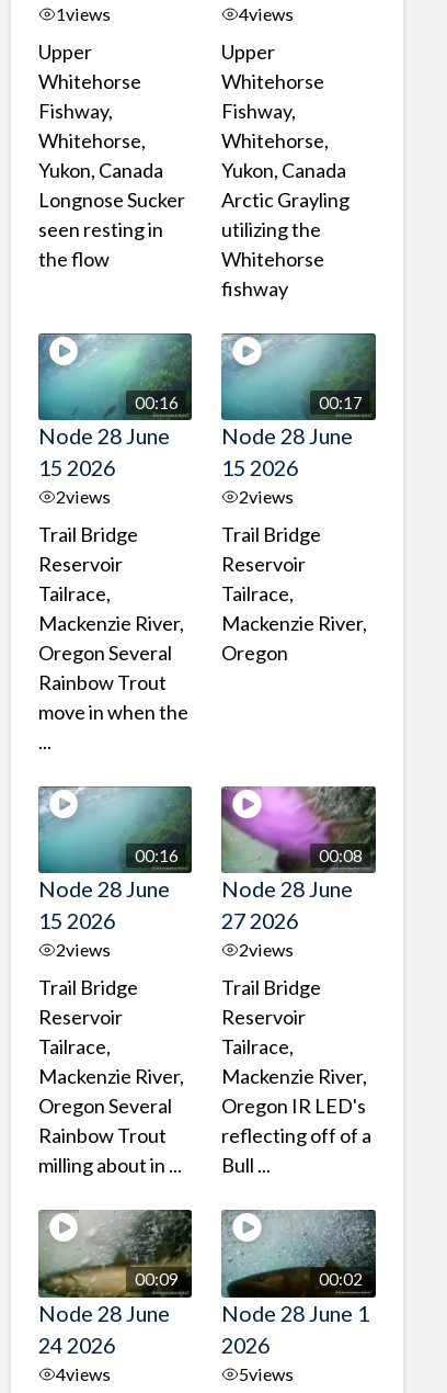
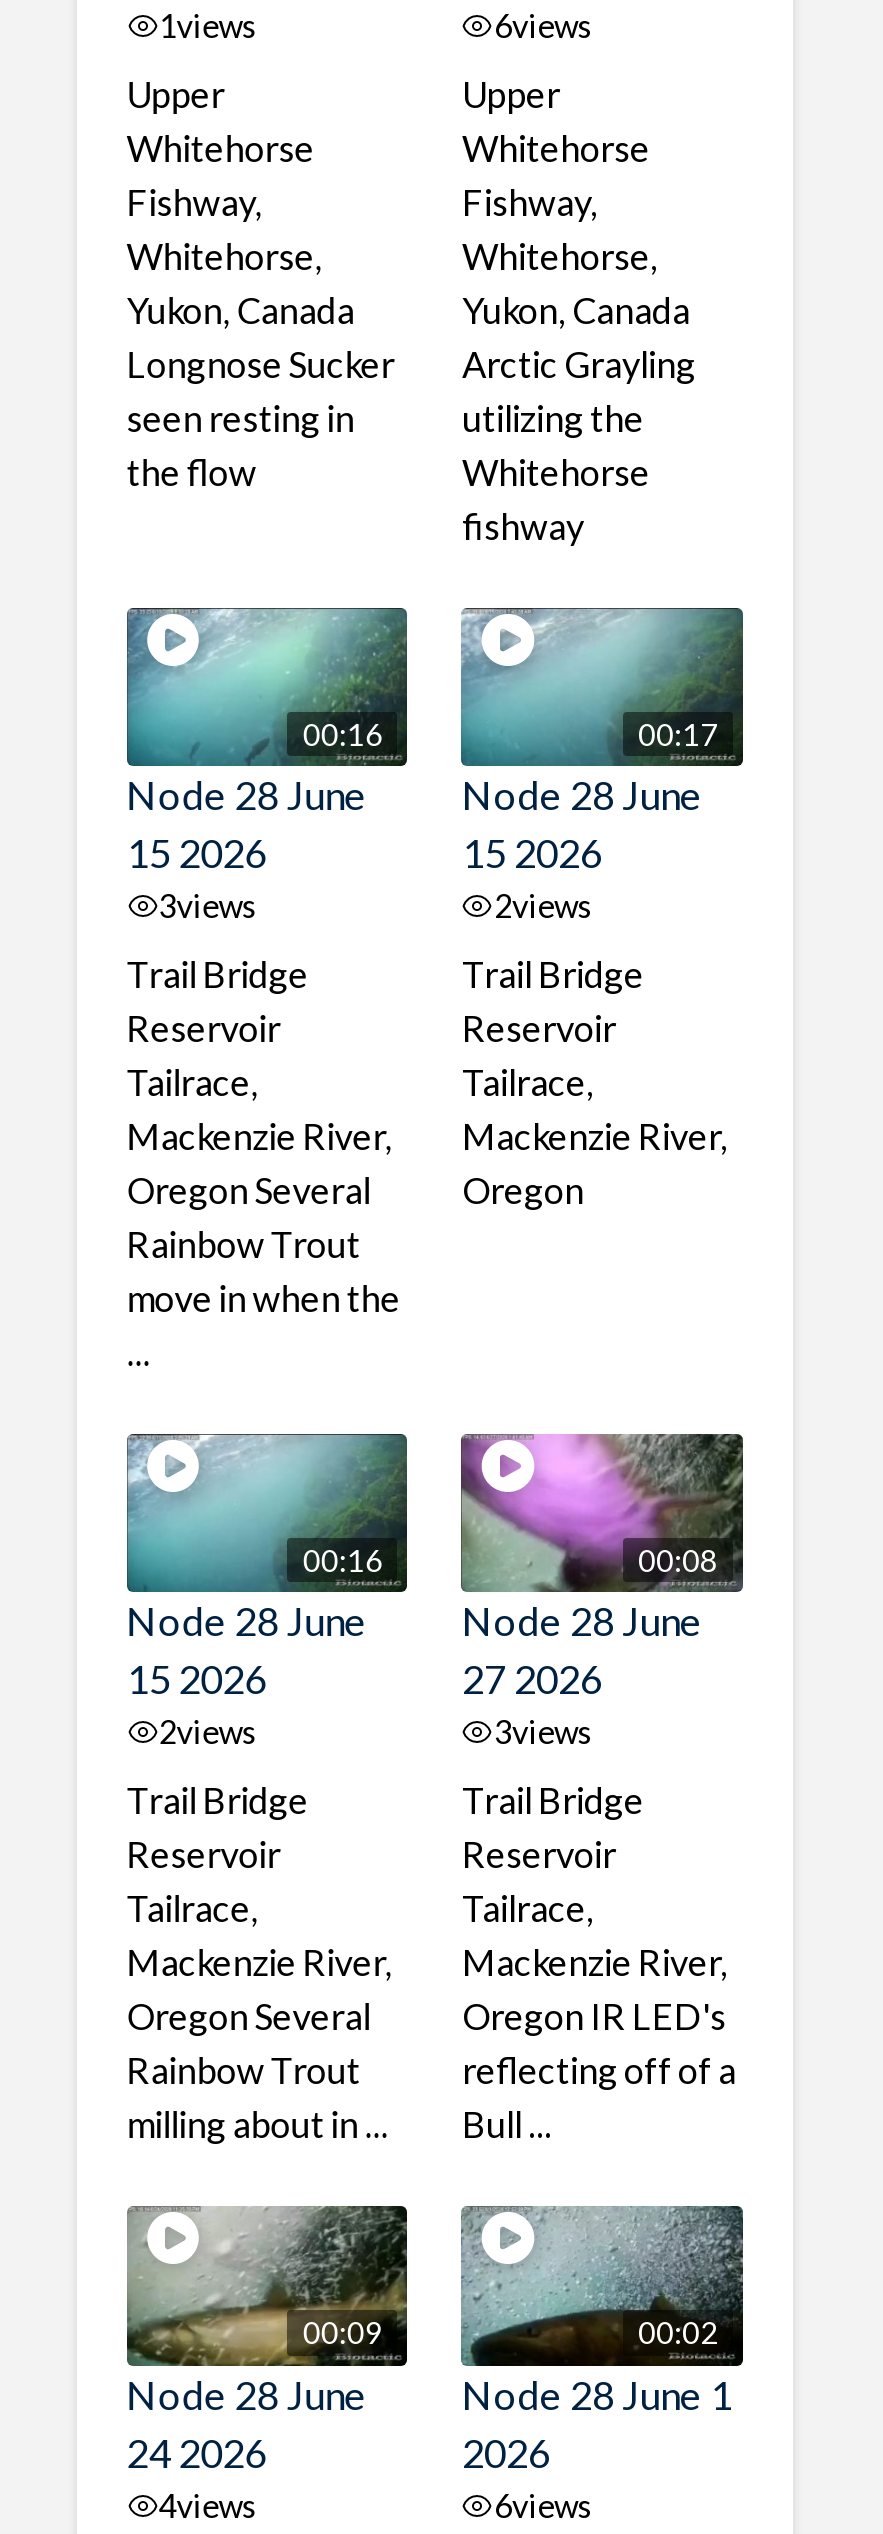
[239,4,294,24] 4views -> [494,6,594,44] 6views
[56,486,110,507] 2views -> [159,887,259,925] 3views
[239,939,294,960] 2views -> [494,1713,594,1751] 3views
[239,1363,294,1384] 5views -> [494,2485,594,2523] 6views

